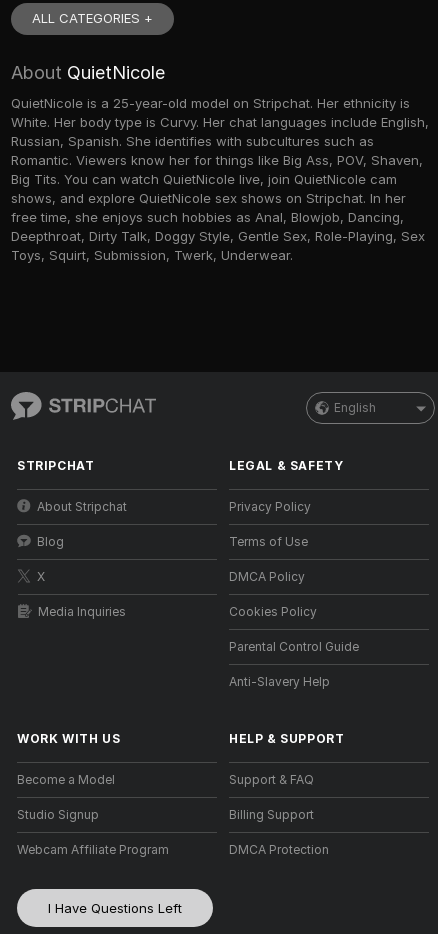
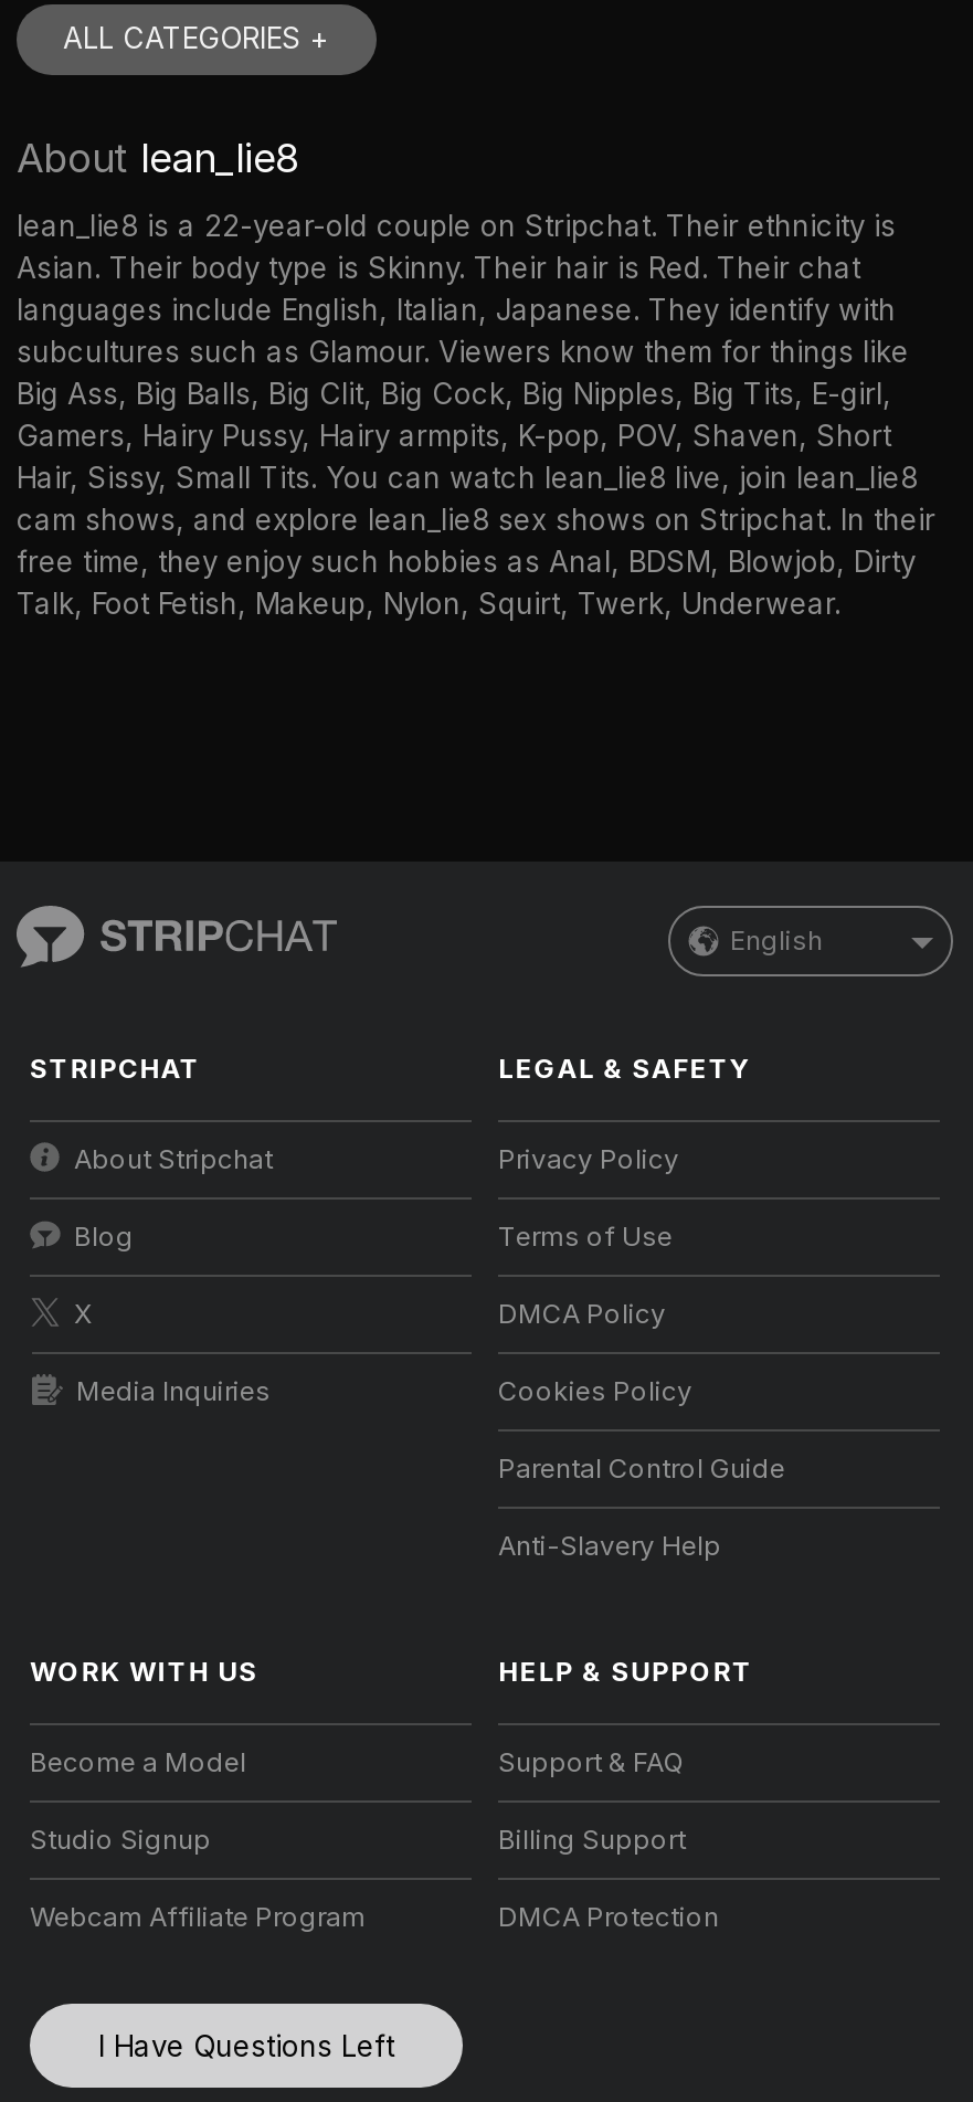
[11,62,165,83] About QuietNicole -> [17,135,299,182] About lean_lie8
[11,95,429,263] QuietNicole is a 25-year-old model on Stripchat. Her ethnicity is | White. Her body type is Curvy. Her chat languages include English, | Russian, Spanish. She identifies with subcultures such as | Romantic. Viewers know her for things like Big Ass, POV, Shaven, | Big Tits. You can watch QuietNicole live, join QuietNicole cam | shows, and explore QuietNicole sex shows on Stripchat. In her | free time, she enjoys such hobbies as Anal, Blowjob, Dancing, | Deepthroat, Dirty Talk, Doggy Style, Gentle Sex, Role-Playing, Sex | Toys, Squirt, Submission, Twerk, Underwear. -> [17,208,935,621] lean_lie8 is a 22-year-old couple on Stripchat. Their ethnicity is | Asian. Their body type is Skinny. Their hair is Red. Their chat | languages include English, Italian, Japanese. They identify with | subcultures such as Glamour. Viewers know them for things like | Big Ass, Big Balls, Big Clit, Big Cock, Big Nipples, Big Tits, E-girl, | Gamers, Hairy Pussy, Hairy armpits, K-pop, POV, Shaven, Short | Hair, Sissy, Small Tits. You can watch lean_lie8 live, join lean_lie8 | cam shows, and explore lean_lie8 sex shows on Stripchat. In their | free time, they enjoy such hobbies as Anal, BDSM, Blowjob, Dirty | Talk, Foot Fetish, Makeup, Nylon, Squirt, Twerk, Underwear.

